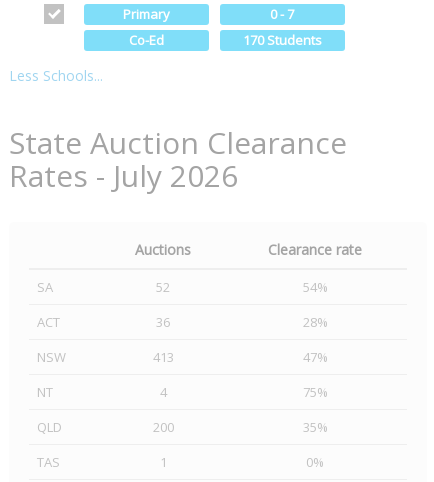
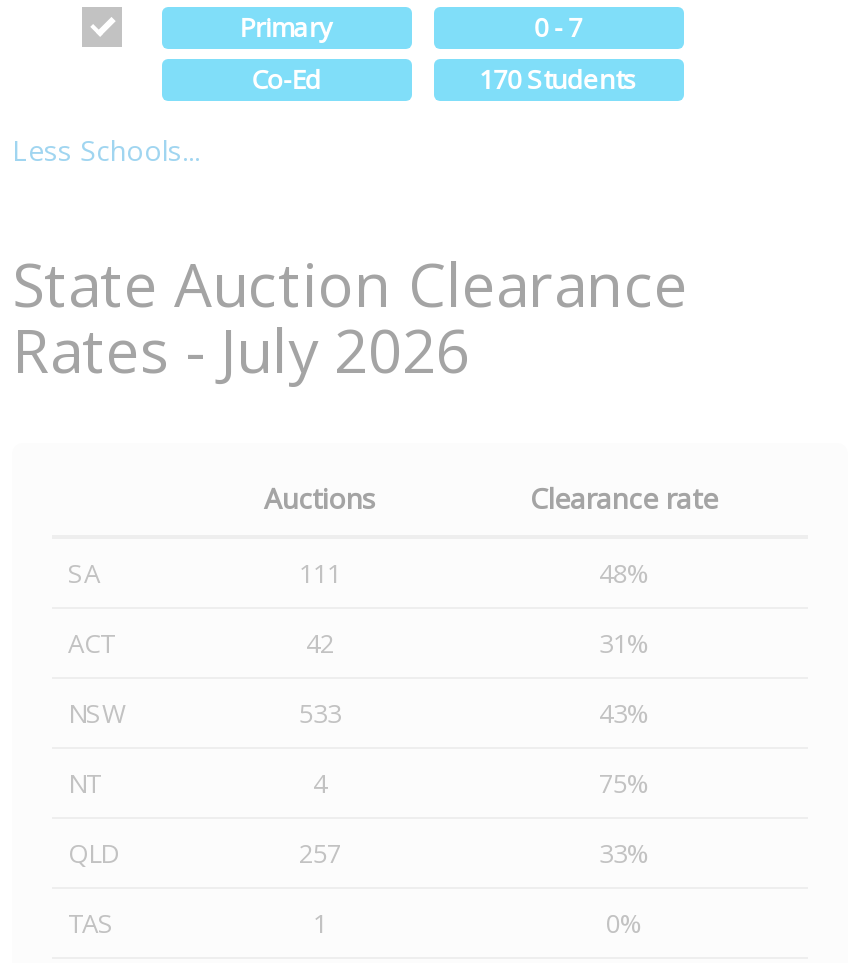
[156,278,170,296] 52 -> [299,555,341,591] 111
[302,278,327,296] 54% -> [599,555,649,591] 48%
[156,313,170,331] 36 -> [306,625,334,661] 42
[302,313,327,331] 28% -> [599,625,649,661] 31%
[152,348,173,366] 413 -> [299,695,341,731] 533
[302,348,327,366] 47% -> [599,695,649,731] 43%
[152,418,173,436] 200 -> [299,835,341,871] 257
[302,418,327,436] 35% -> [599,835,649,871] 33%

